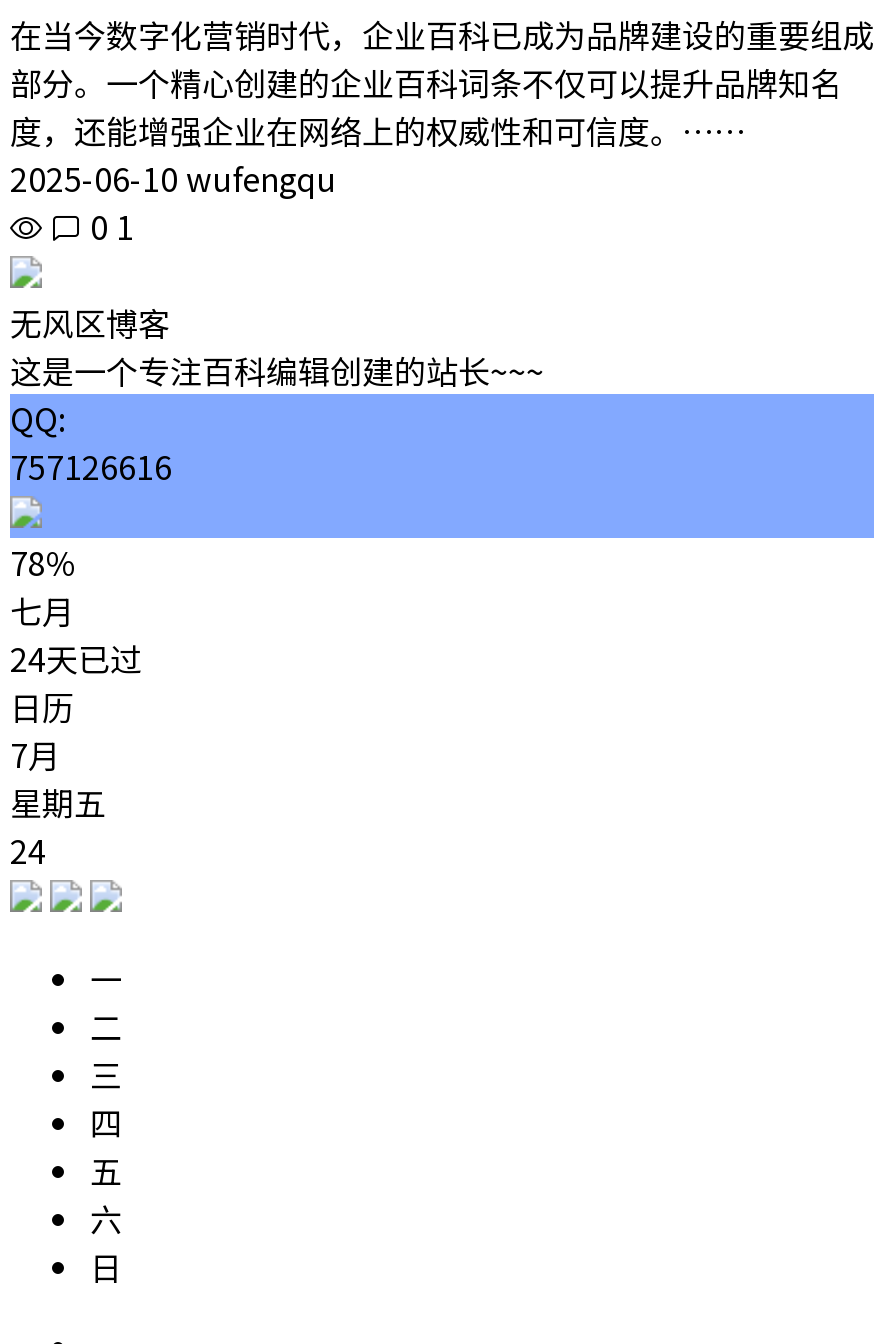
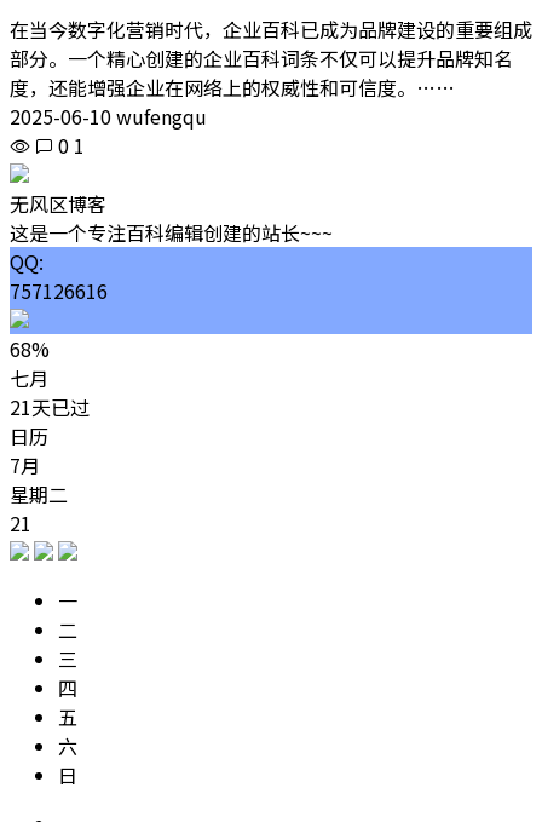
[10,538,76,586] 78% -> [10,334,50,363] 68%
[10,634,142,682] 24天已过 -> [10,392,90,421] 21天已过
[10,778,106,826] 星期五 -> [10,479,68,508] 星期二
[10,826,46,874] 24 -> [10,508,31,537] 21

